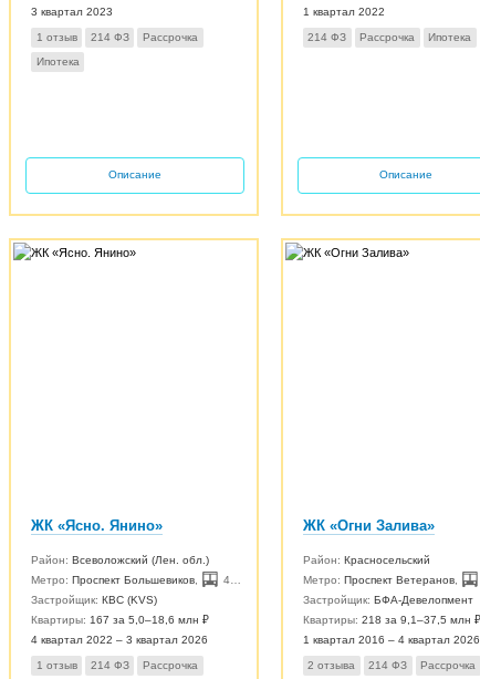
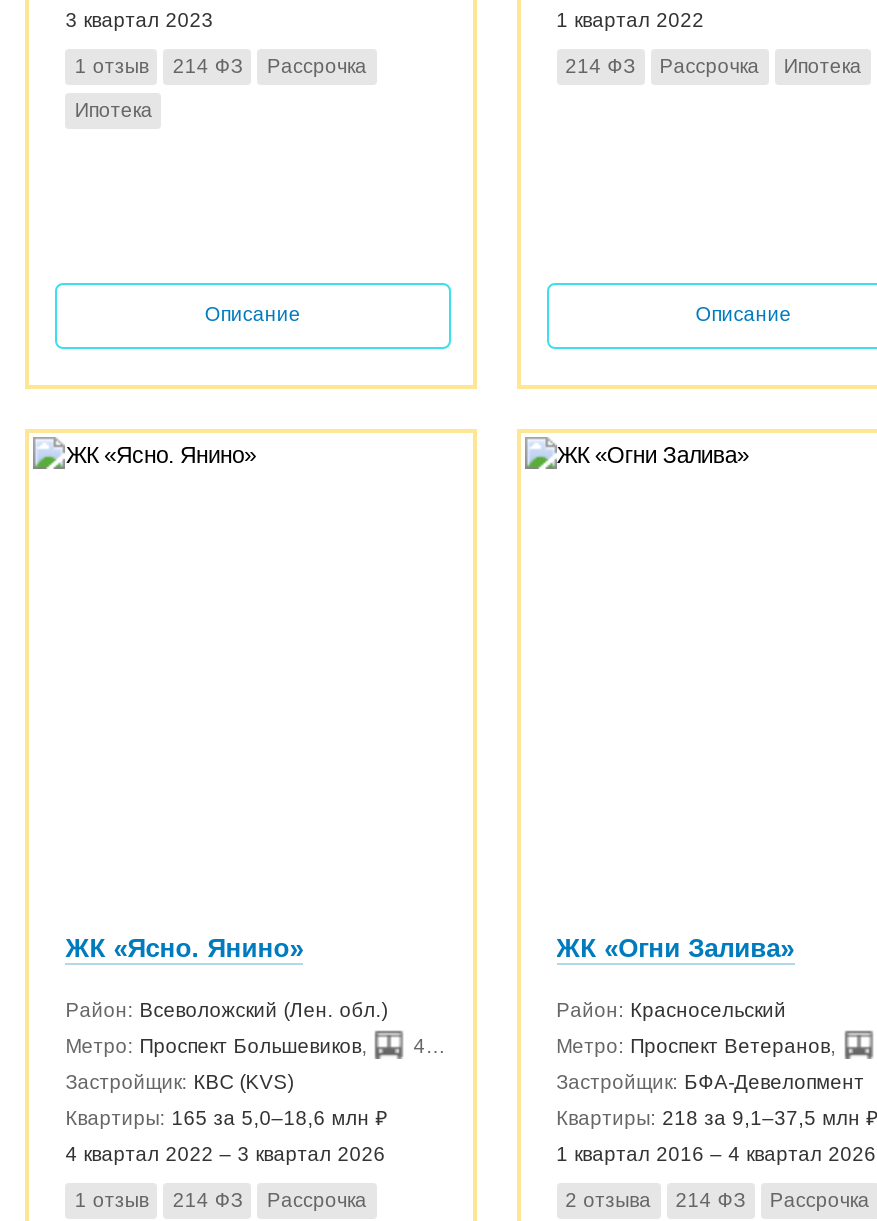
[31,614,209,626] Квартиры: 167 за 5,0–18,6 млн ₽ -> [66,1107,388,1129] Квартиры: 165 за 5,0–18,6 млн ₽

